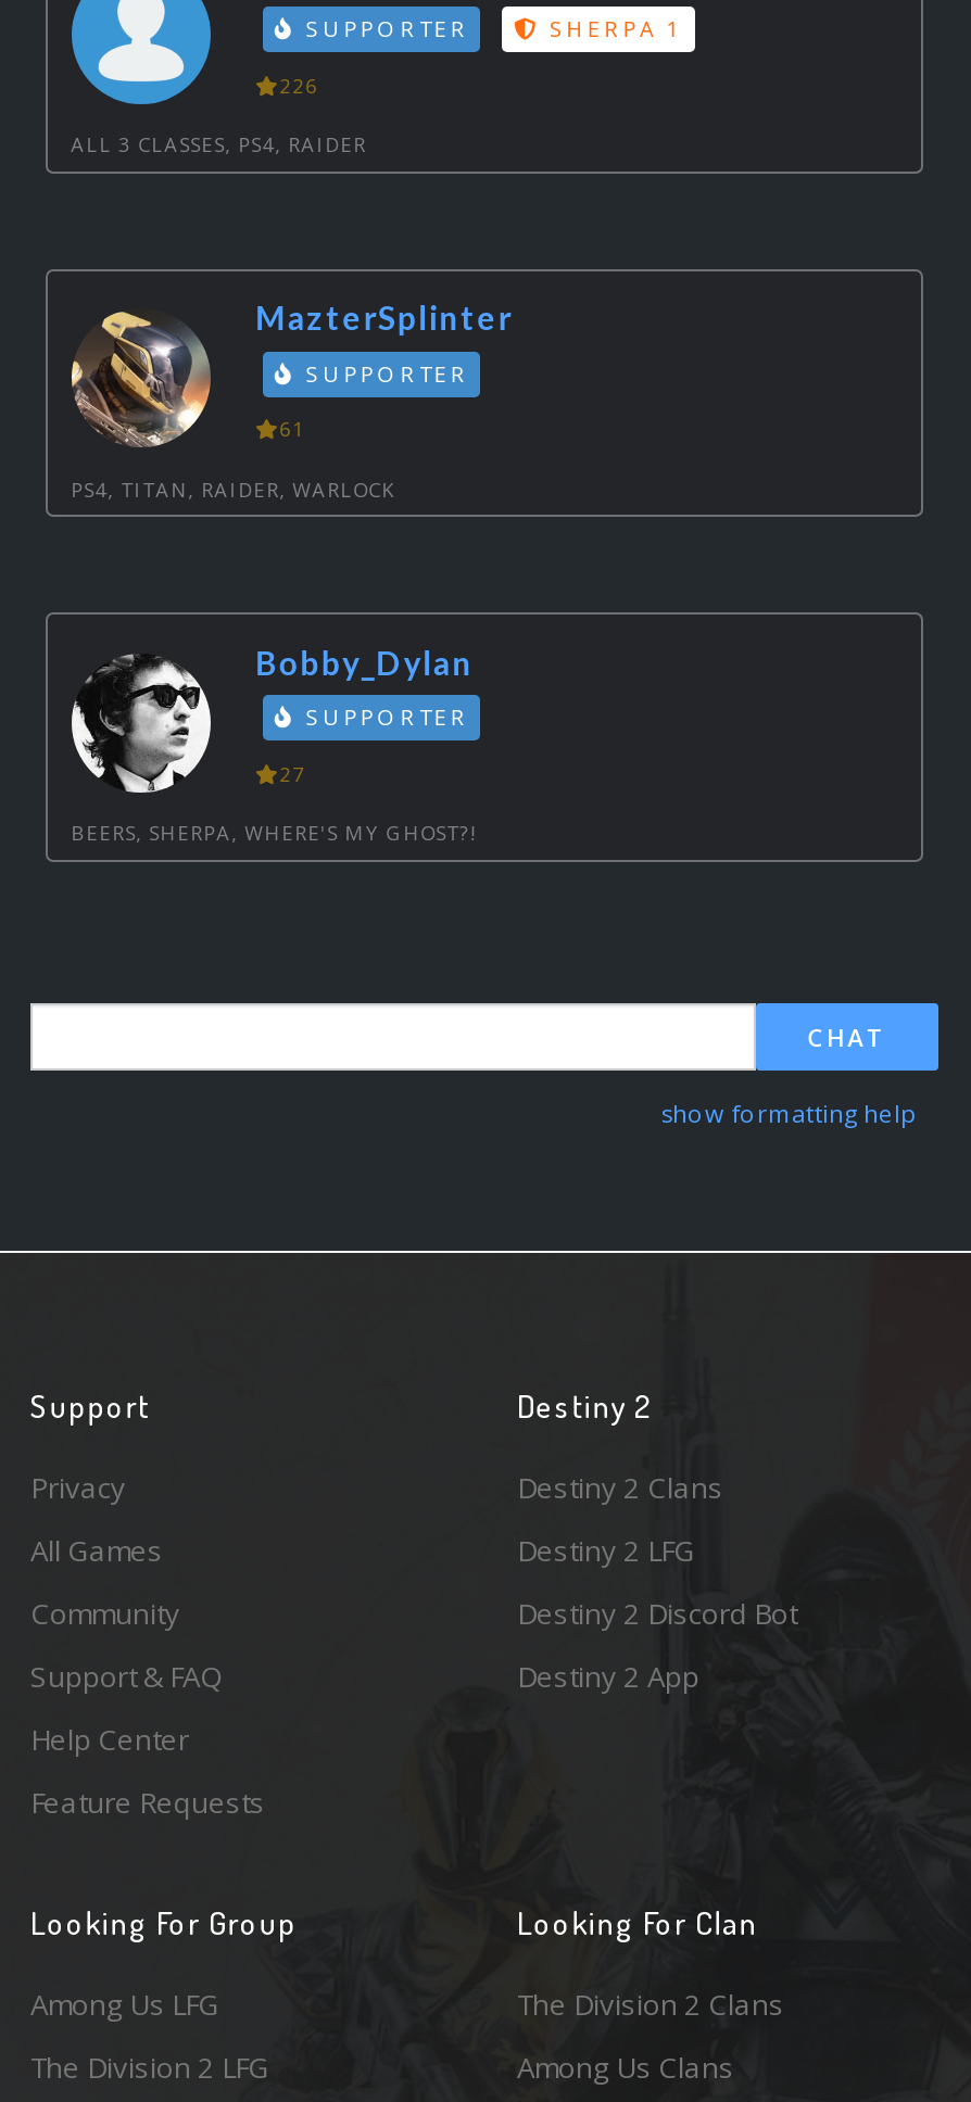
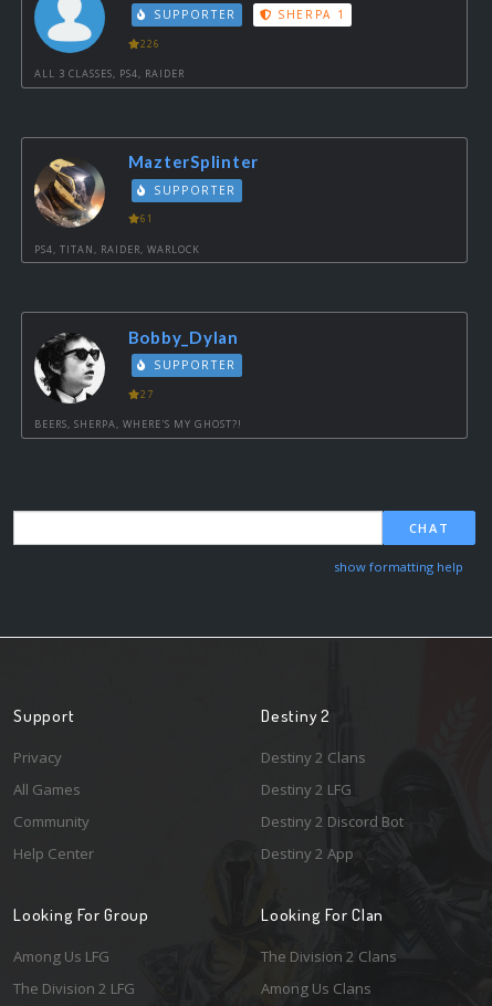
[30,1657,224,1696] Support & FAQ -> none
[30,1783,265,1822] Feature Requests -> none

